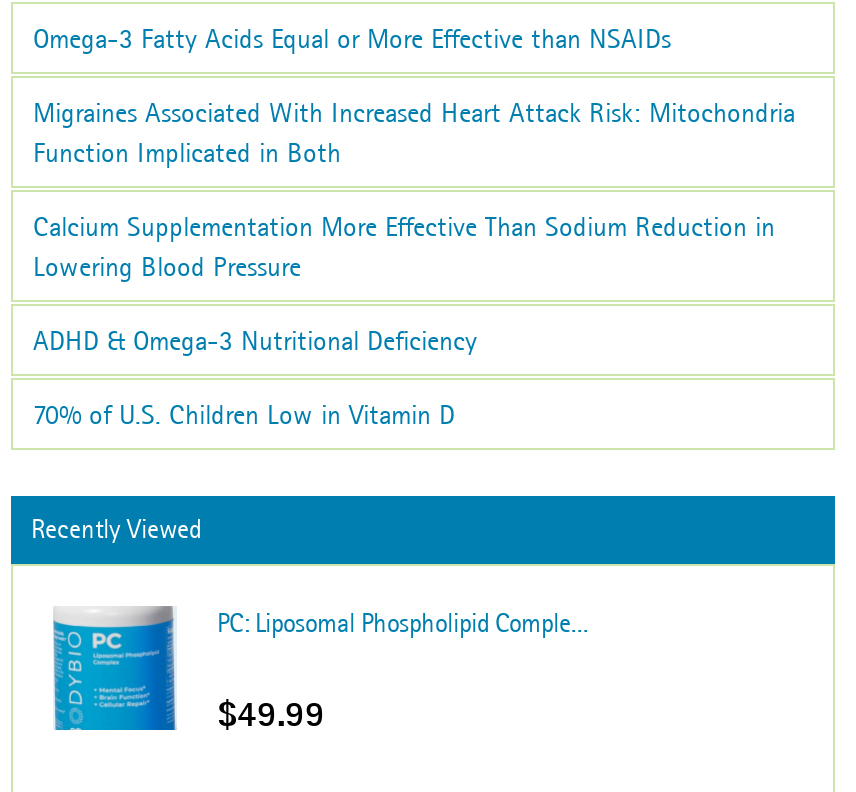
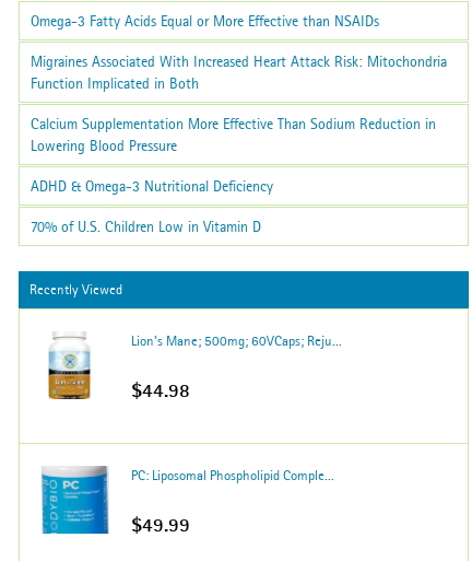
none -> [47,332,342,402] [image] | Lion's Mane; 500mg; 60VCaps; Reju... | $44.98

